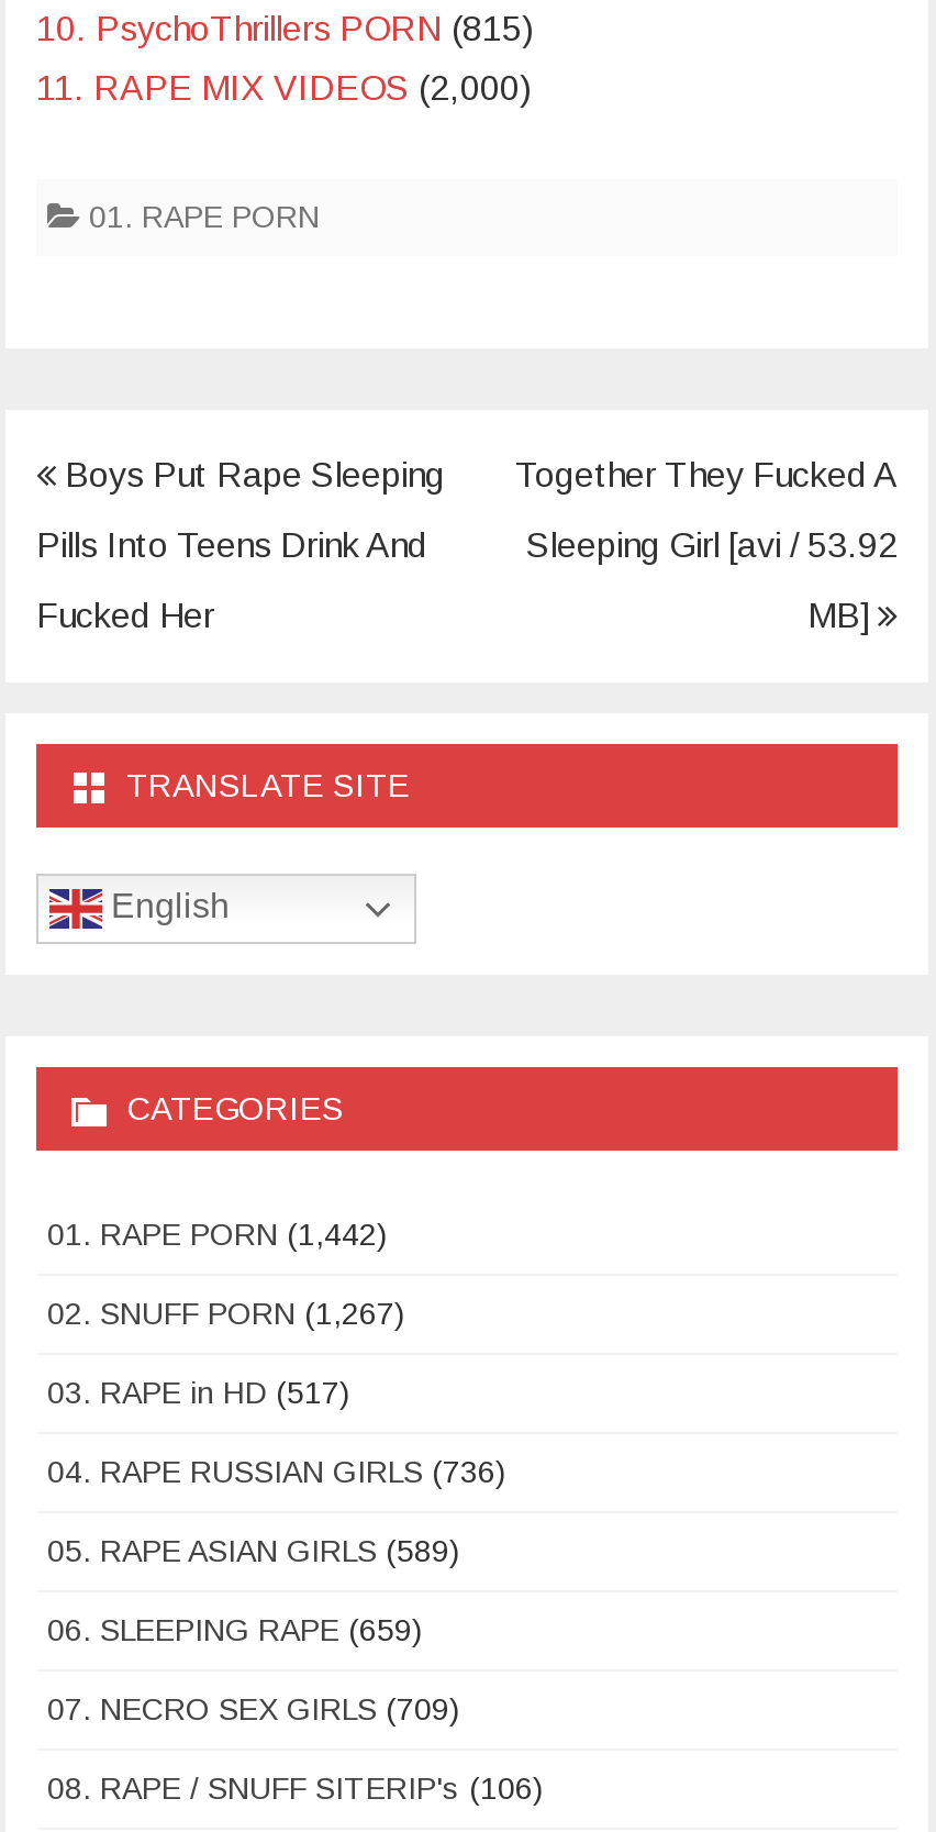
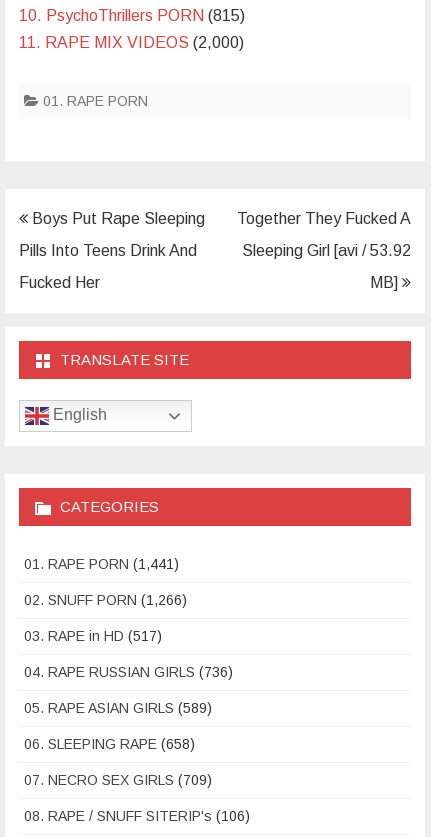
[47,1217,388,1252] 01. RAPE PORN (1,442) -> [24,556,179,572] 01. RAPE PORN (1,441)
[47,1296,405,1332] 02. SNUFF PORN (1,267) -> [24,592,187,608] 02. SNUFF PORN (1,266)
[47,1613,423,1648] 06. SLEEPING RAPE (659) -> [24,736,195,752] 06. SLEEPING RAPE (658)

